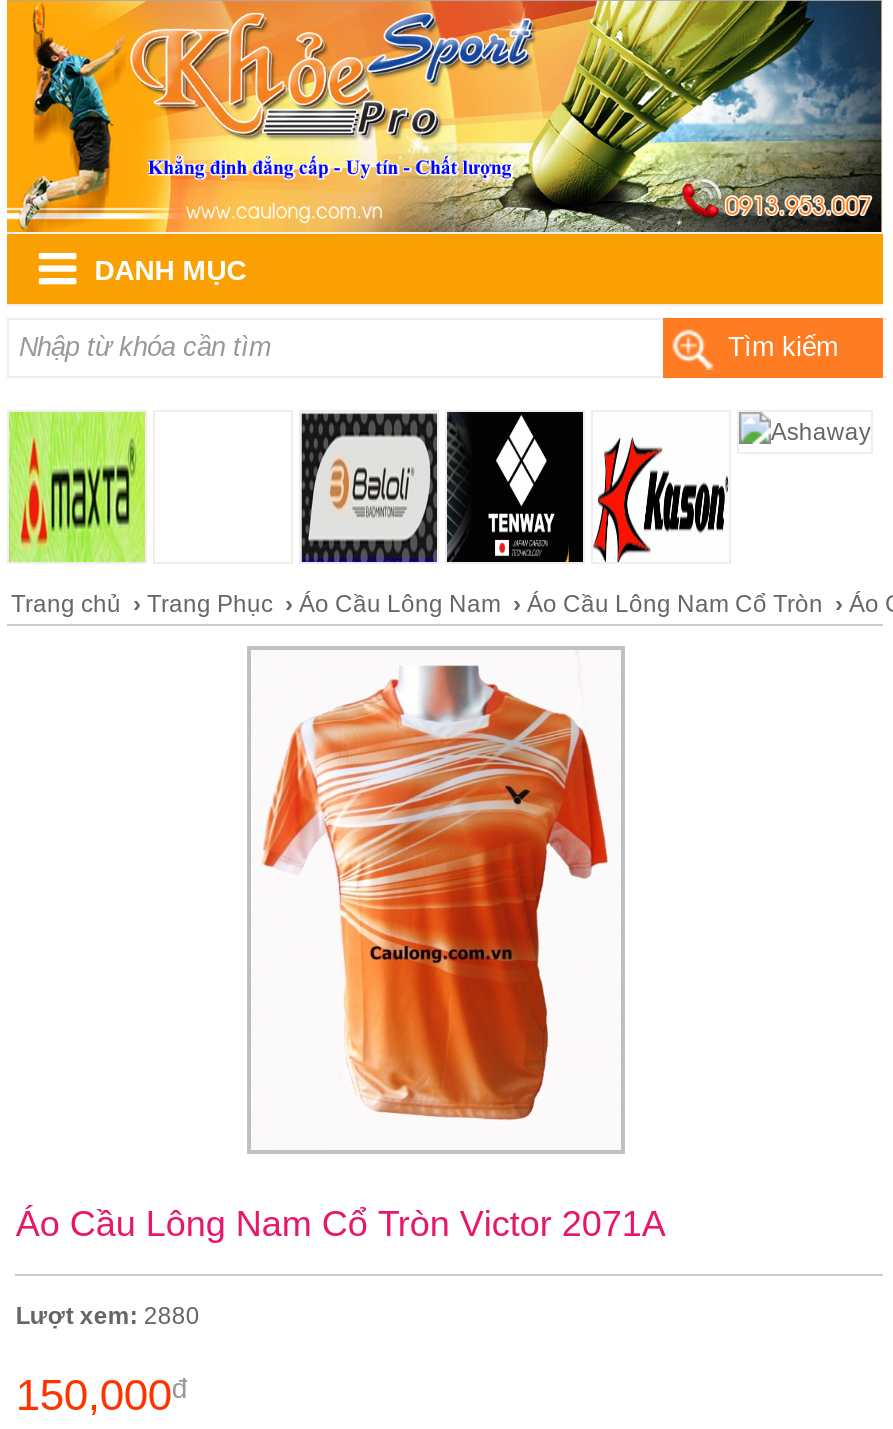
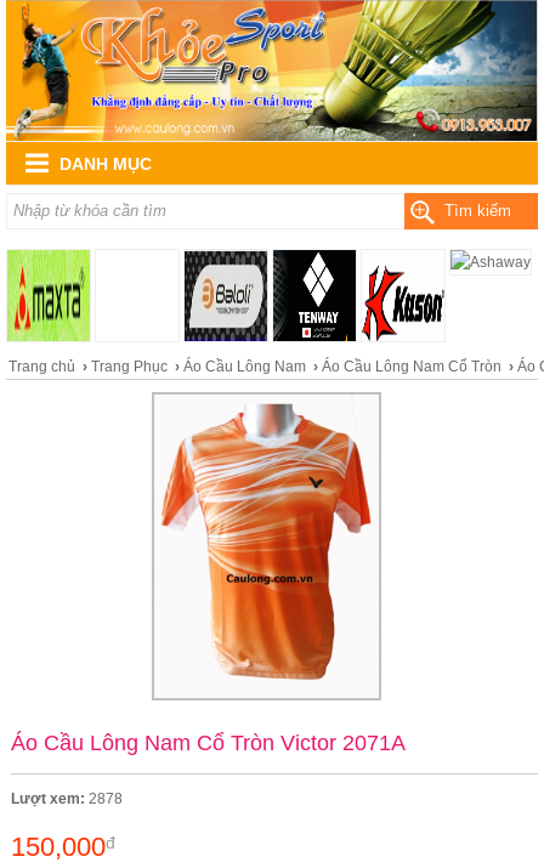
[16,1301,200,1329] Lượt xem: 2880 -> [11,790,123,807] Lượt xem: 2878

